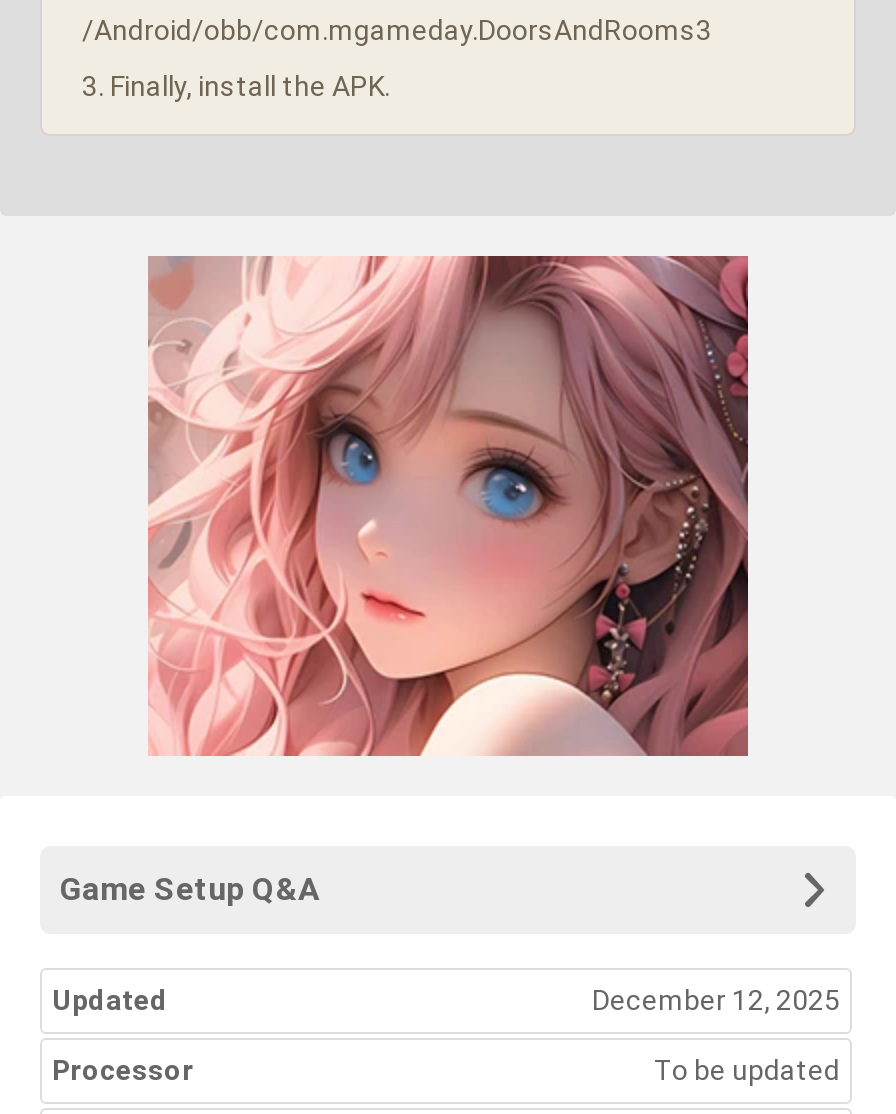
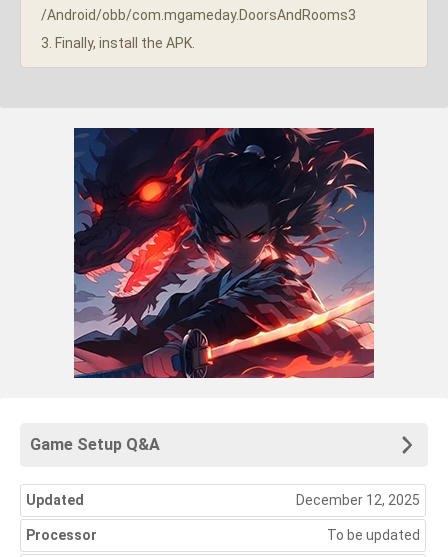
[146,254,750,758] [image] -> [73,127,375,379] [image]

